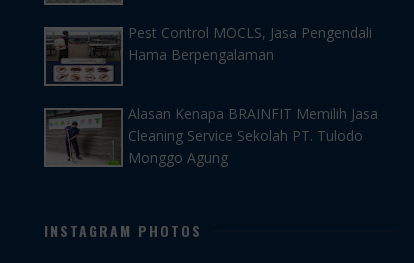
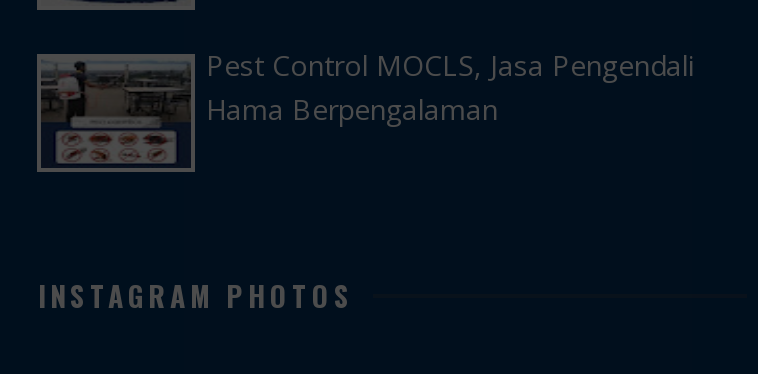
[44,104,378,168] [image] | Alasan Kenapa BRAINFIT Memilih Jasa | Cleaning Service Sekolah PT. Tulodo | Monggo Agung -> none

